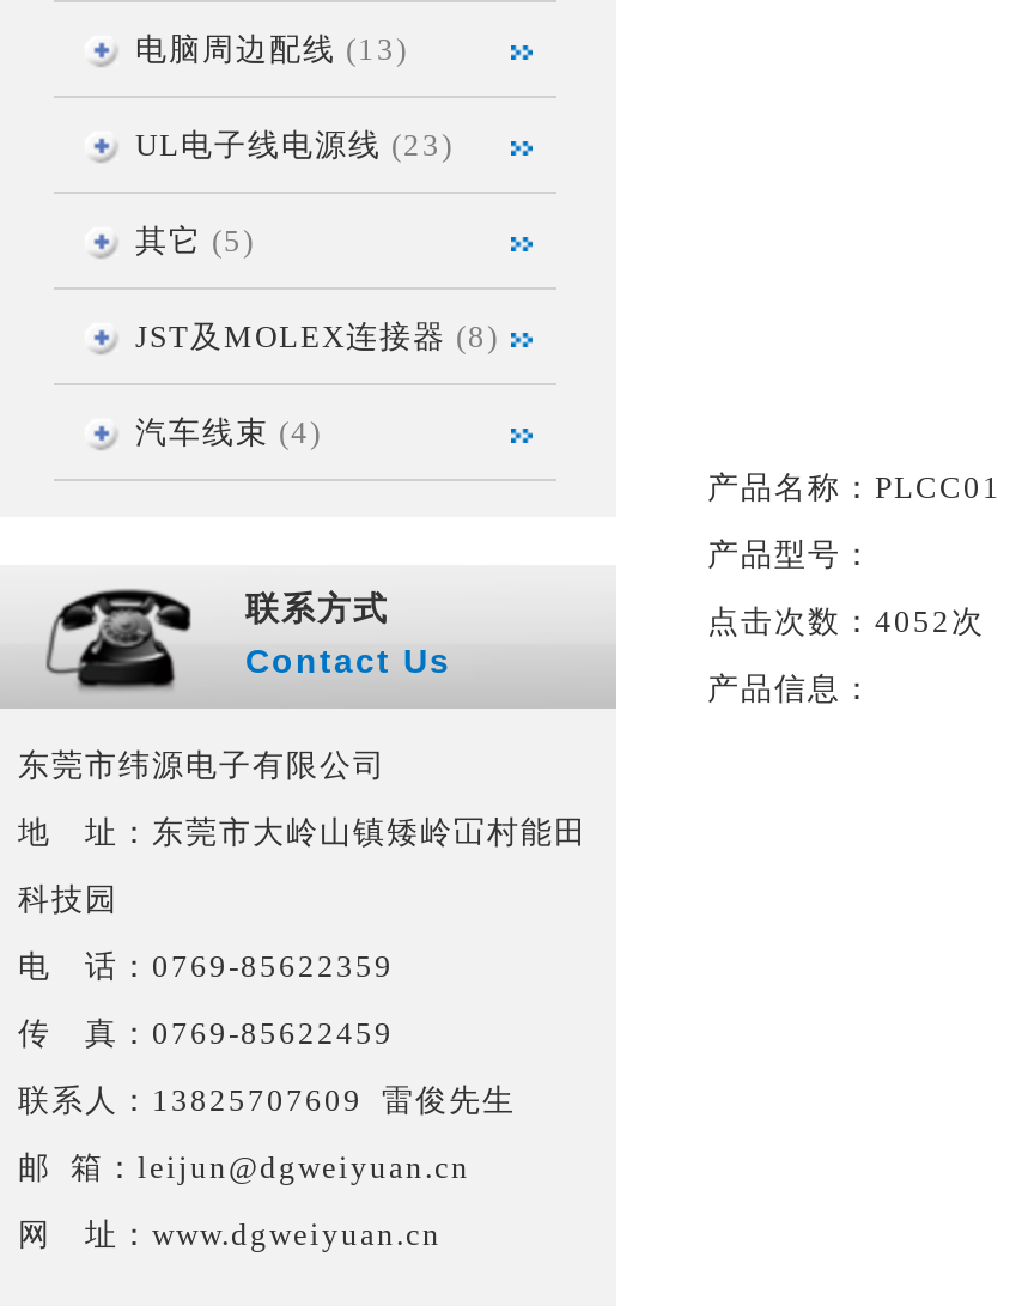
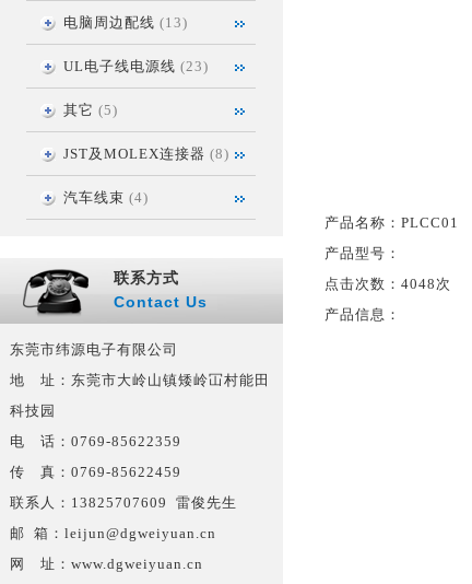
[707,603,985,639] 点击次数：4052次 -> [324,276,451,292] 点击次数：4048次

